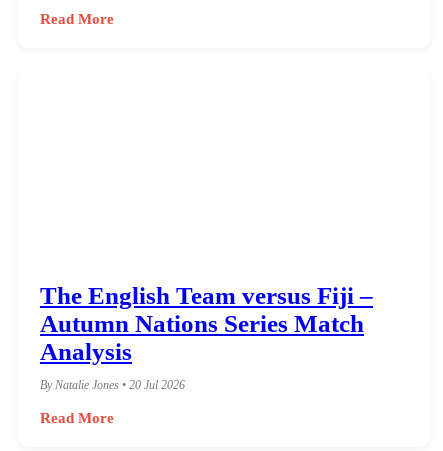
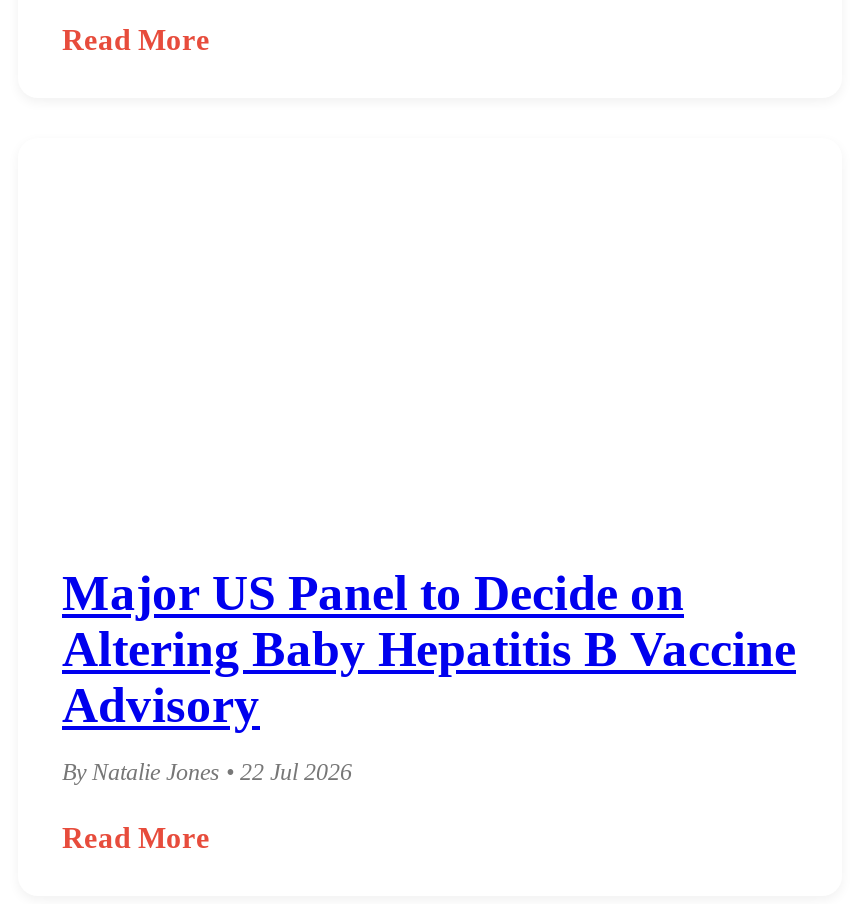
[40,282,373,365] The English Team versus Fiji – | Autumn Nations Series Match | Analysis -> [62,567,796,733] Major US Panel to Decide on | Altering Baby Hepatitis B Vaccine | Advisory
[40,378,185,392] By Natalie Jones • 20 Jul 2026 -> [62,759,352,787] By Natalie Jones • 22 Jul 2026

